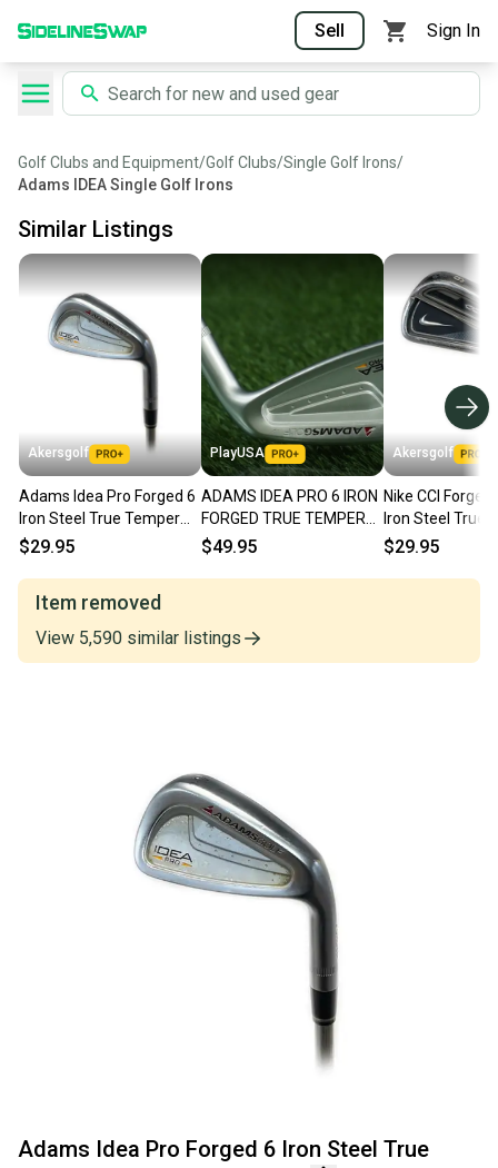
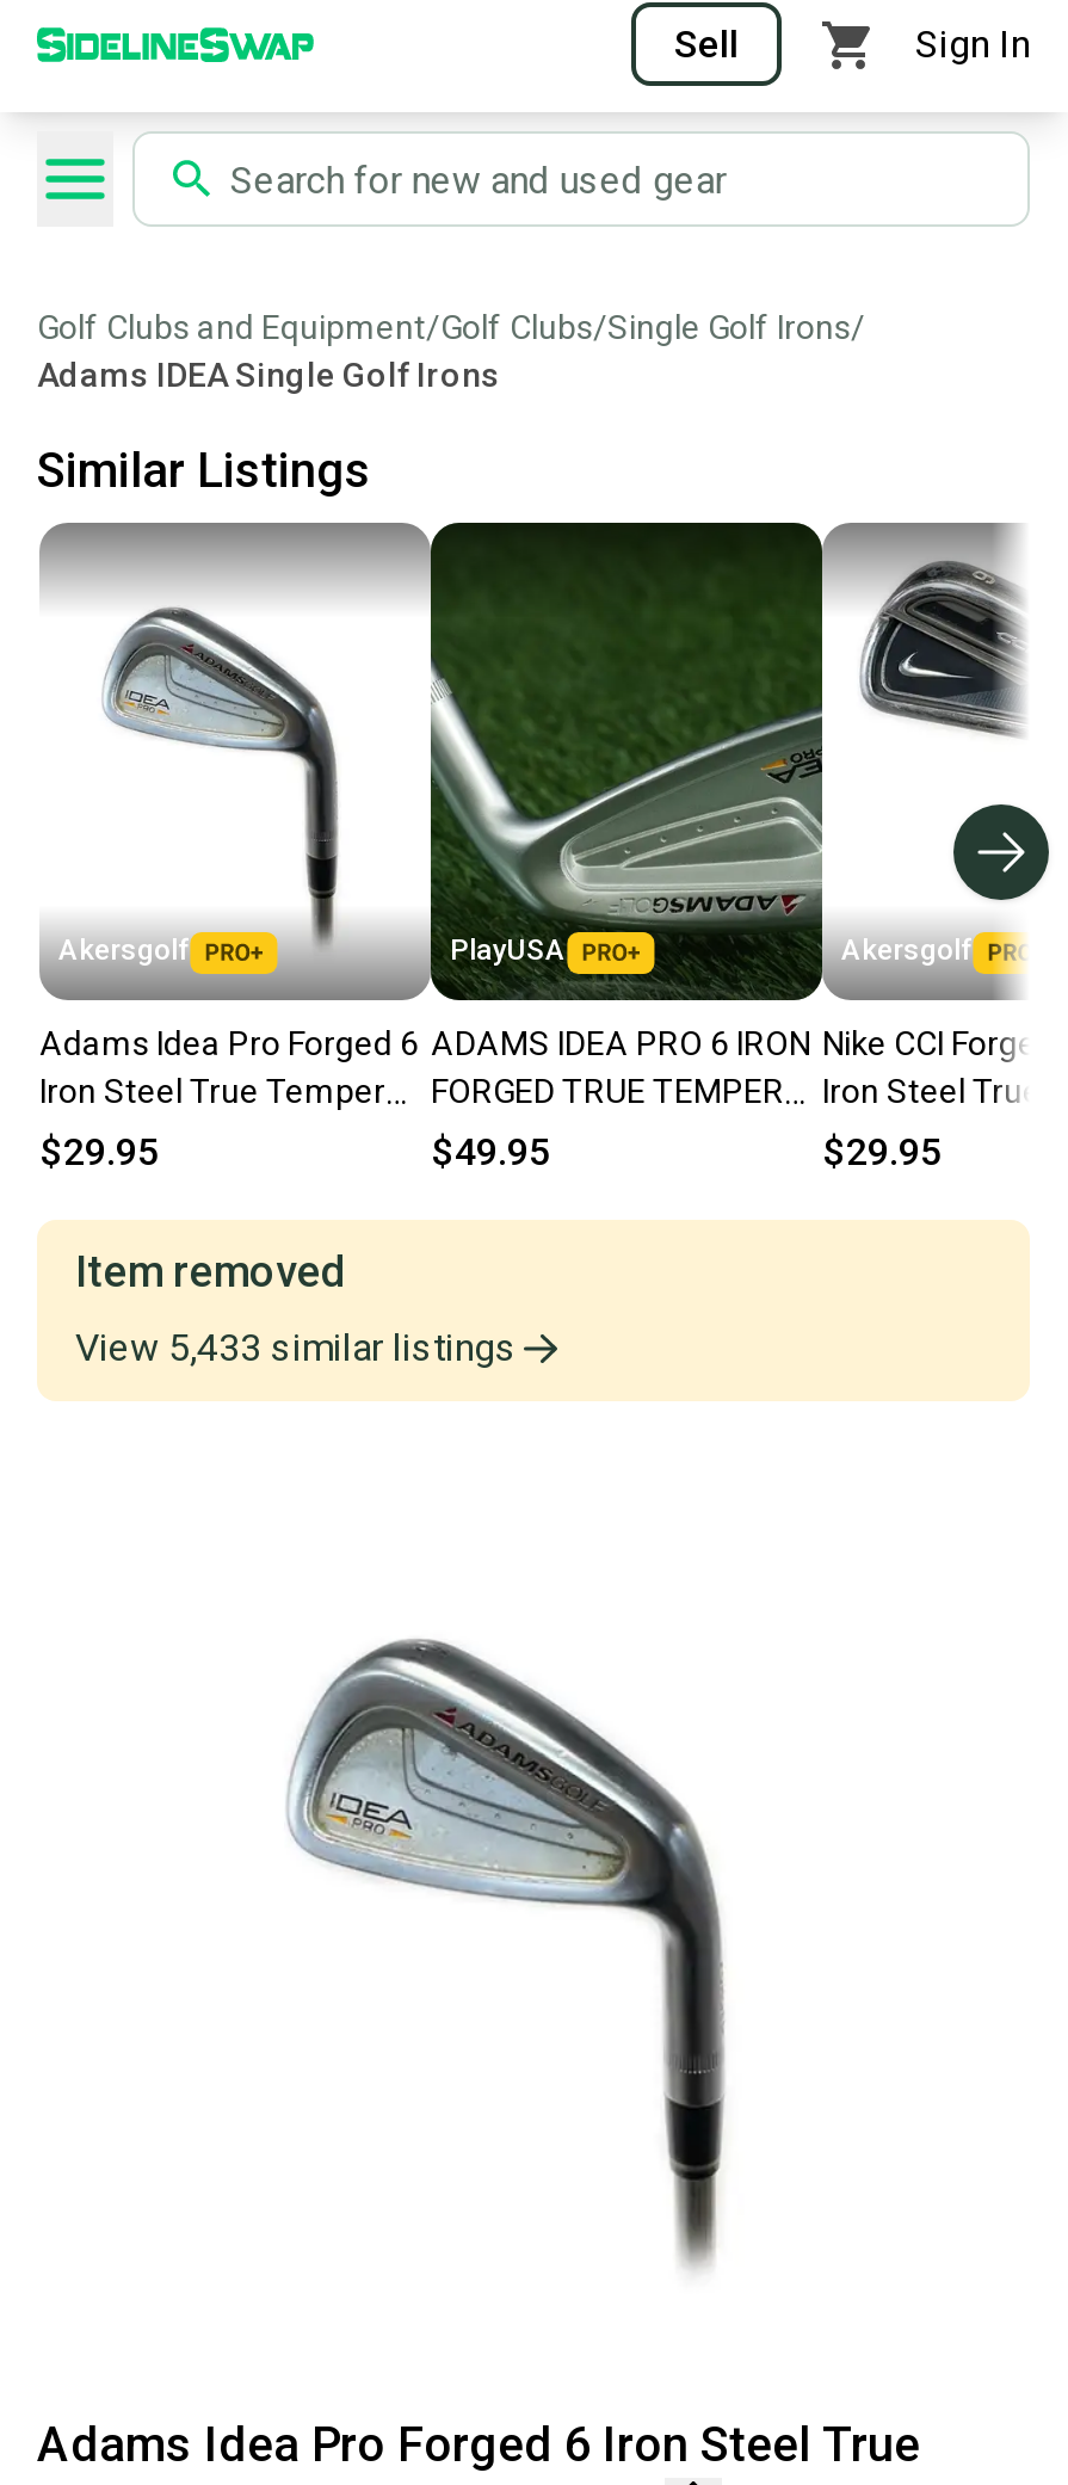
[36,628,241,649] View 5,590 similar listings -> [75,1326,517,1371] View 5,433 similar listings

